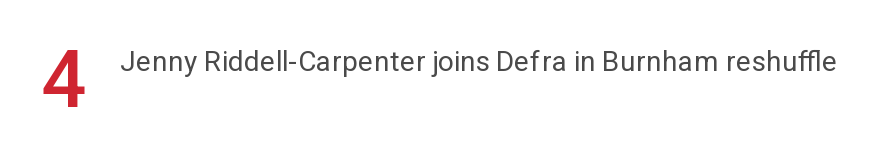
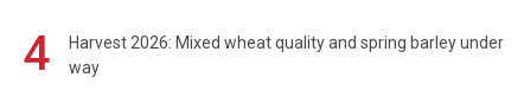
[120,45,838,77] Jenny Riddell-Carpenter joins Defra in Burnham reshuffle -> [69,33,504,77] Harvest 2026: Mixed wheat quality and spring barley under | way

